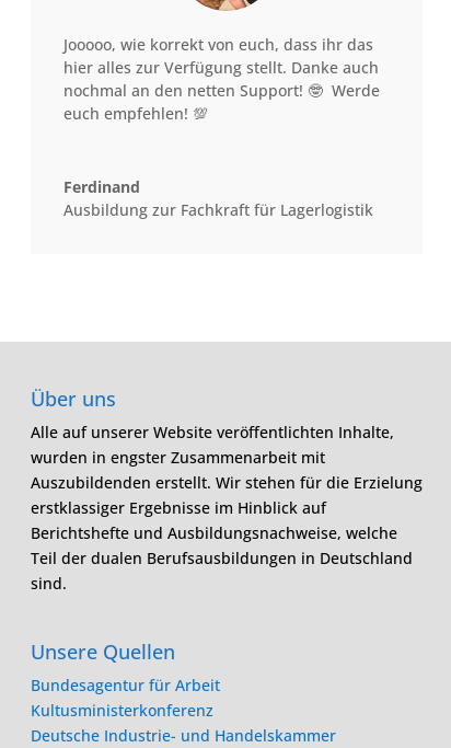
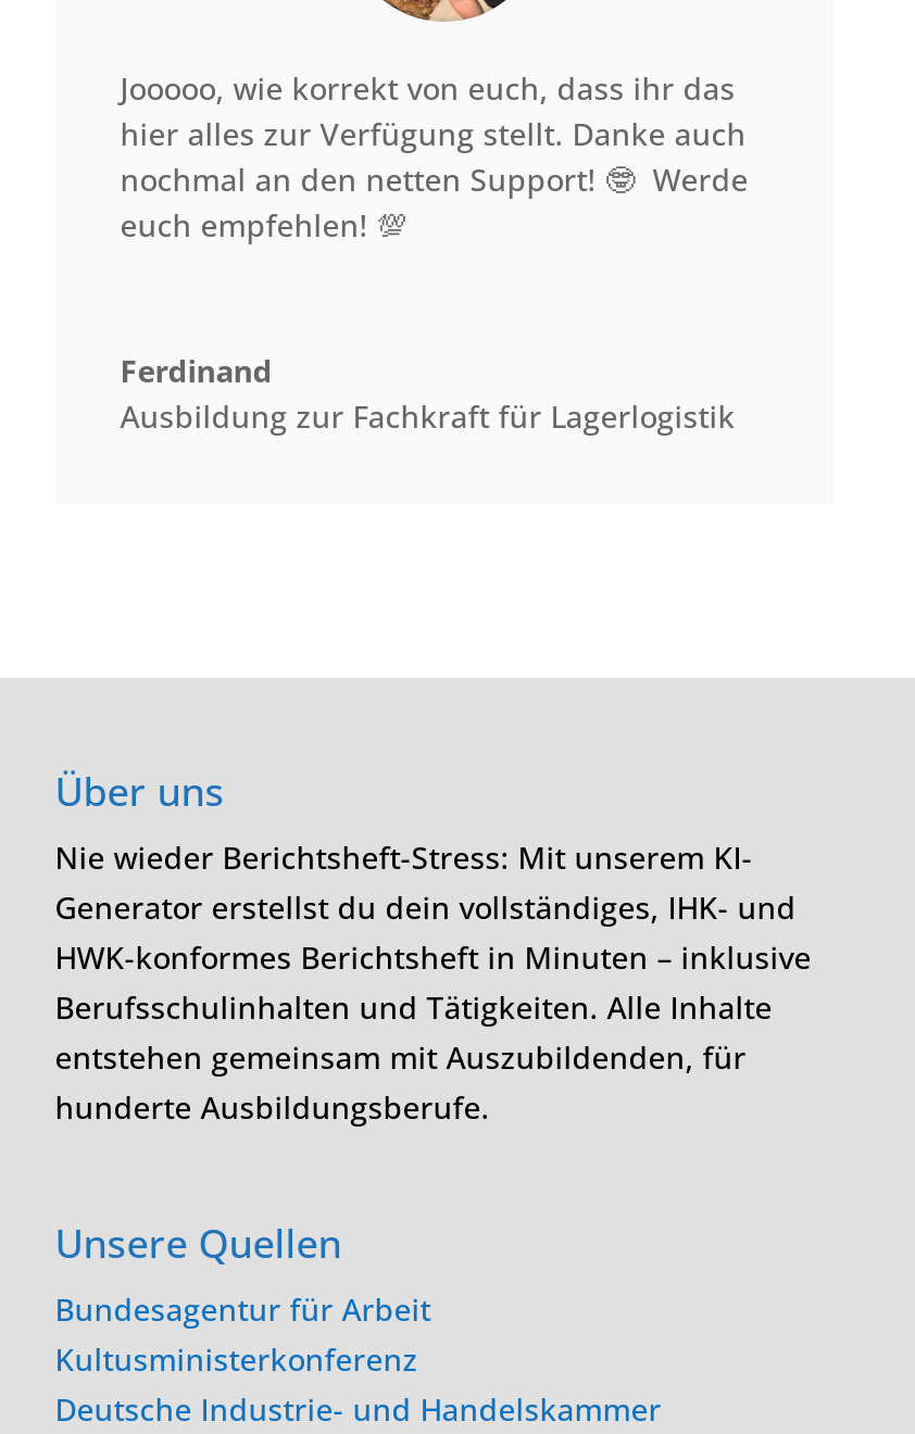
[30,422,422,594] Alle auf unserer Website veröffentlichten Inhalte, | wurden in engster Zusammenarbeit mit | Auszubildenden erstellt. Wir stehen für die Erzielung | erstklassiger Ergebnisse im Hinblick auf | Berichtshefte und Ausbildungsnachweise, welche | Teil der dualen Berufsausbildungen in Deutschland | sind. -> [55,837,811,1129] Nie wieder Berichtsheft-Stress: Mit unserem KI- | Generator erstellst du dein vollständiges, IHK- und | HWK-konformes Berichtsheft in Minuten – inklusive | Berufsschulinhalten und Tätigkeiten. Alle Inhalte | entstehen gemeinsam mit Auszubildenden, für | hunderte Ausbildungsberufe.

